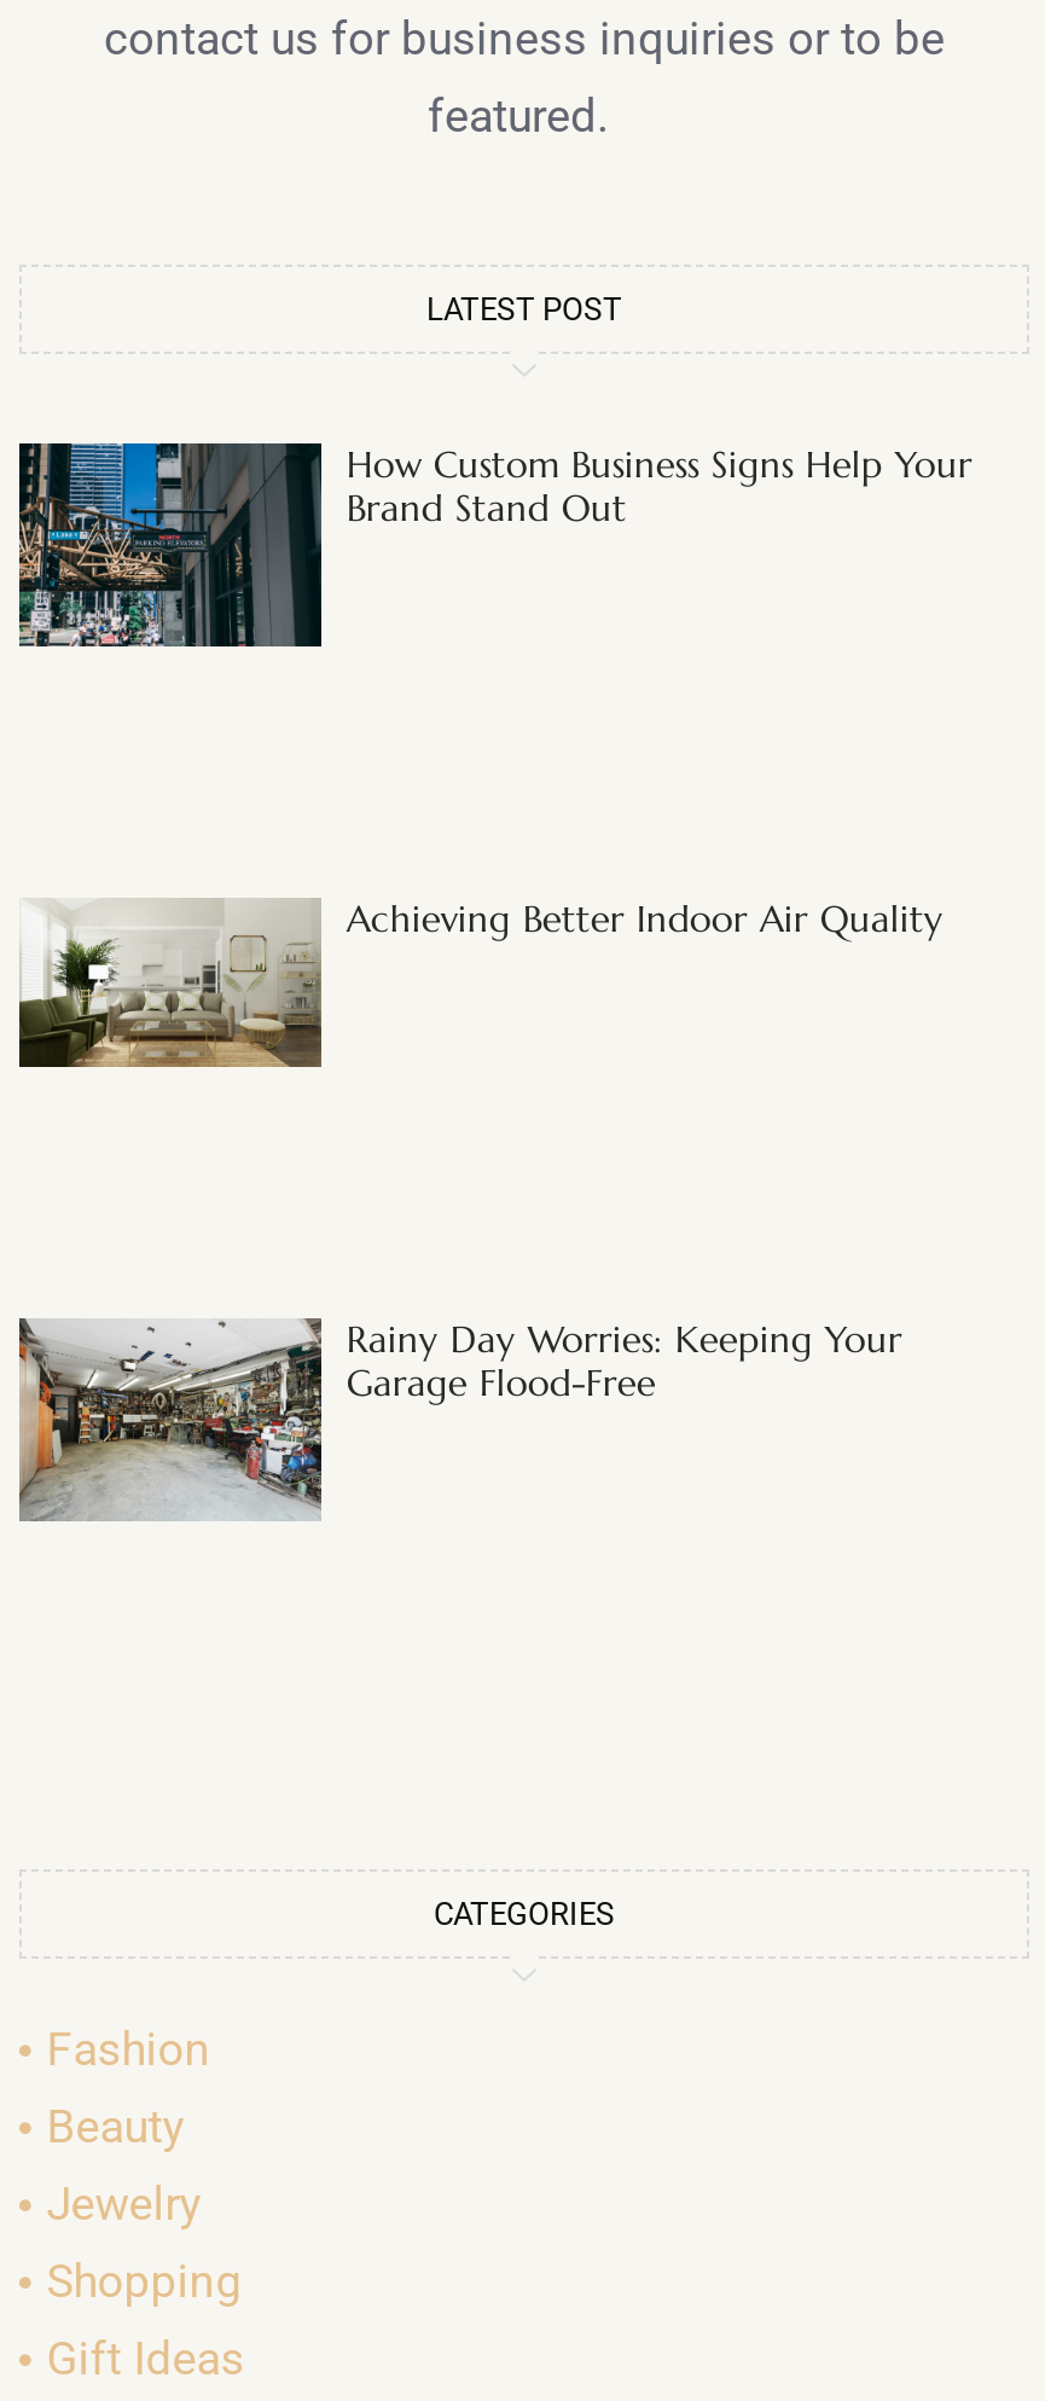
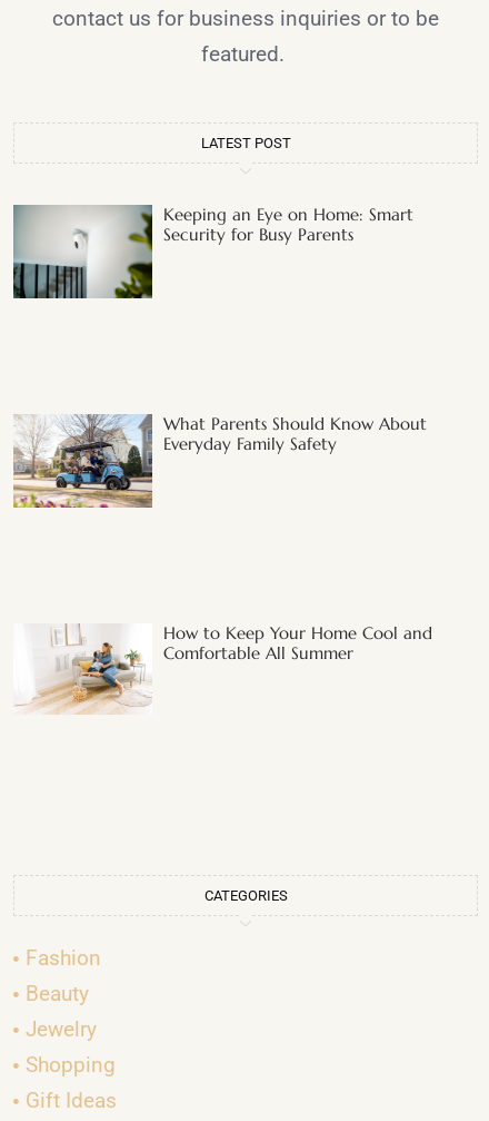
[17,441,972,649] [image] | How Custom Business Signs Help Your | Brand Stand Out -> [12,204,414,299] [image] | Keeping an Eye on Home: Smart | Security for Busy Parents
[17,895,943,1072] [image] | Achieving Better Indoor Air Quality -> [12,413,427,509] [image] | What Parents Should Know About | Everyday Family Safety
[17,1316,902,1524] [image] | Rainy Day Worries: Keeping Your | Garage Flood-Free -> [13,621,433,715] [image] | How to Keep Your Home Cool and | Comfortable All Summer

